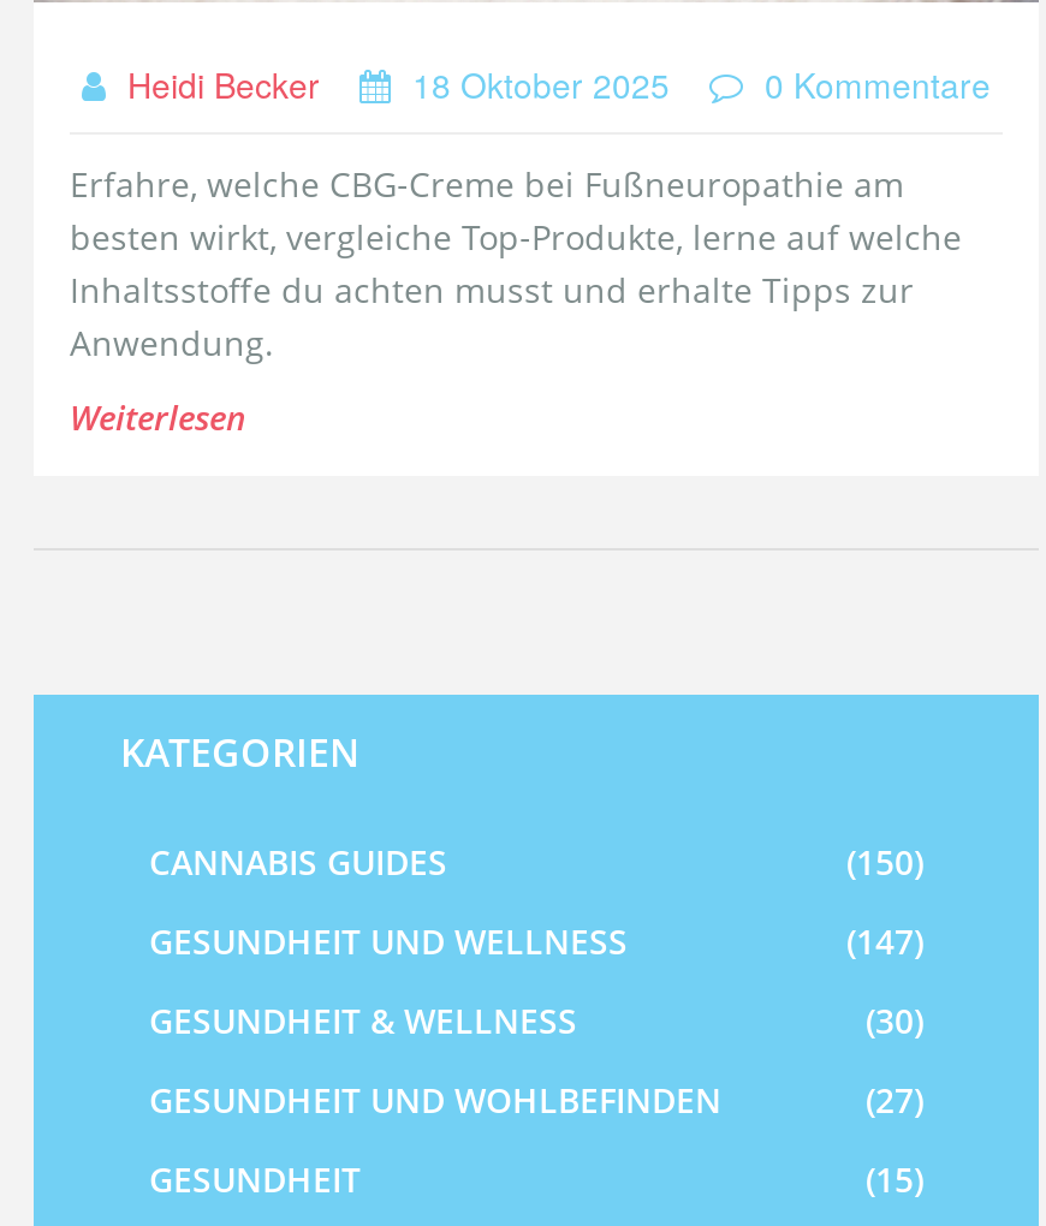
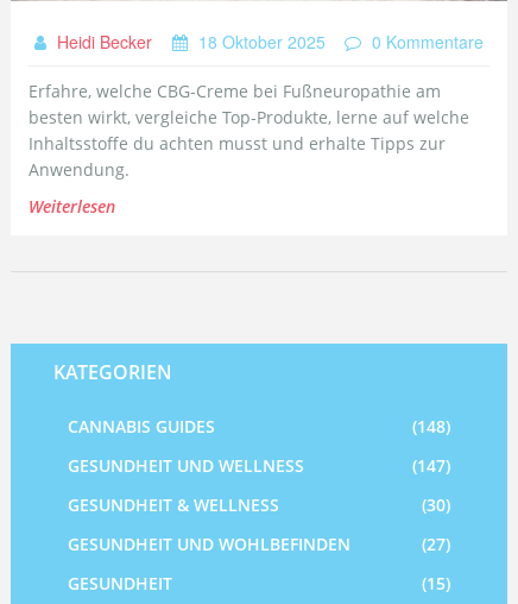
[846,838,923,884] (150) -> [412,414,450,437] (148)

